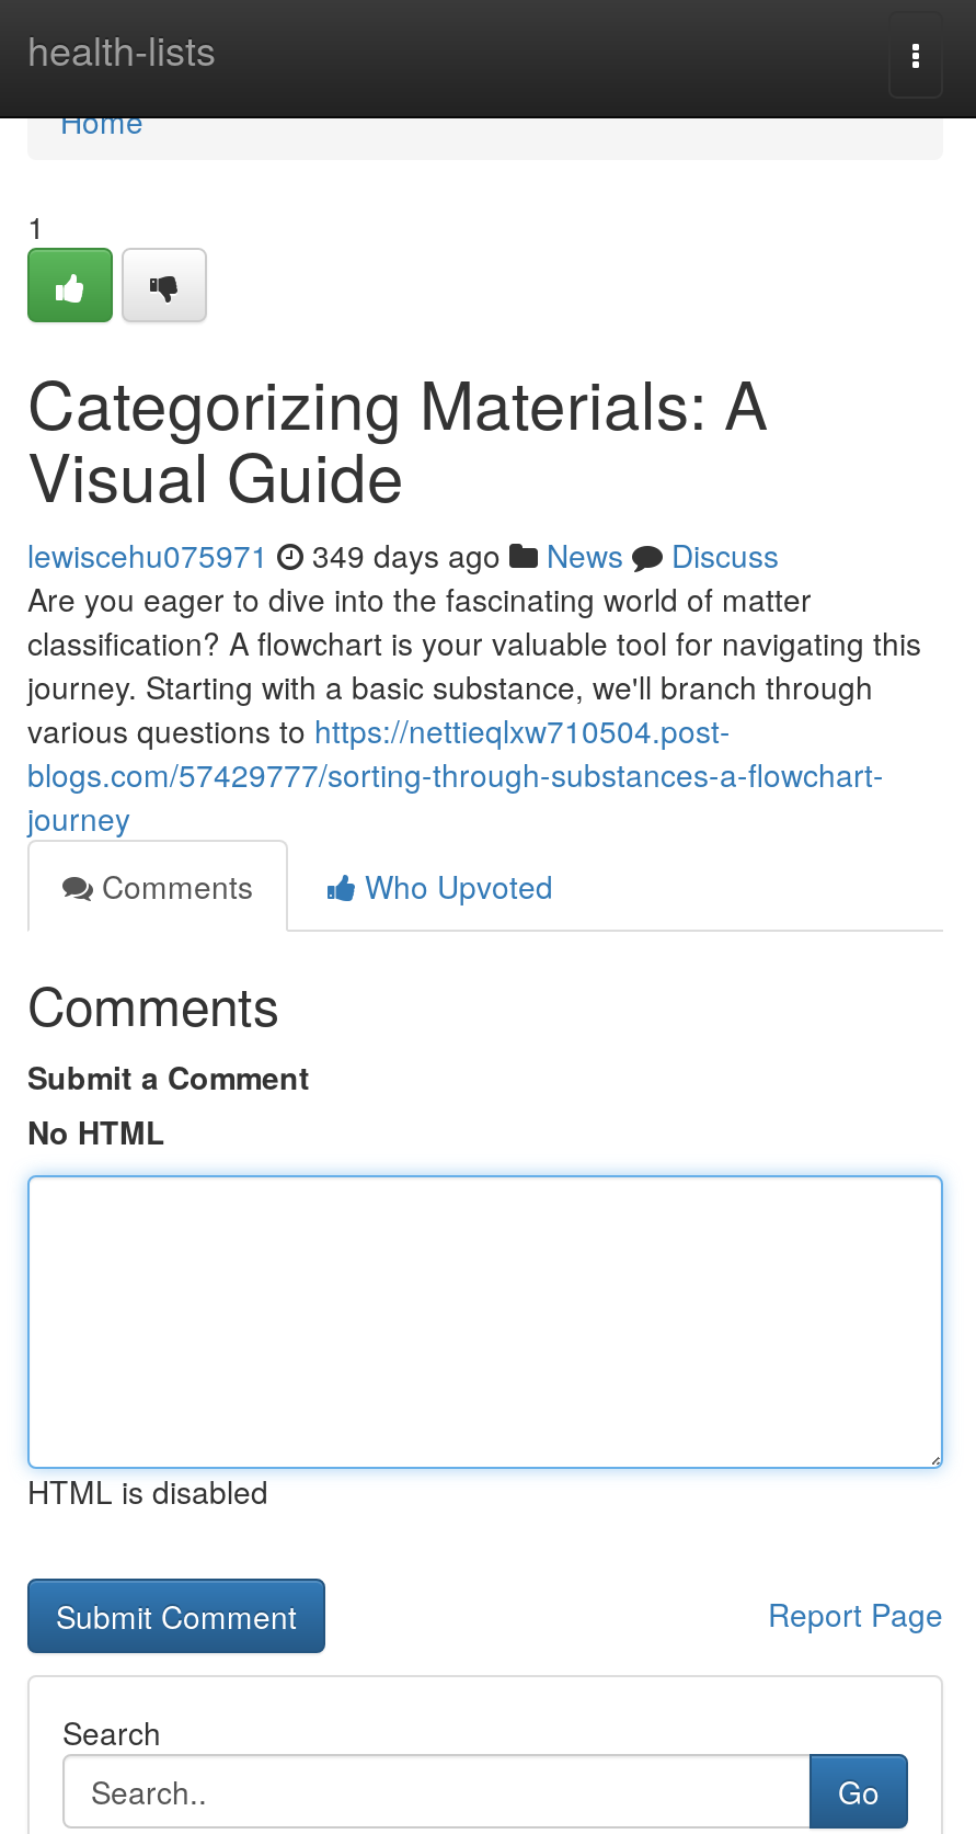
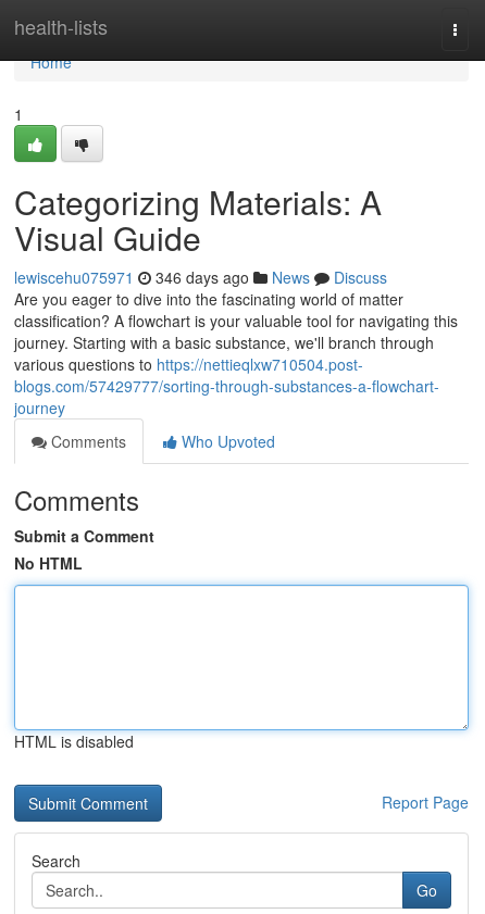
[27,533,779,577] lewiscehu075971 349 days ago News Discuss -> [14,266,387,288] lewiscehu075971 346 days ago News Discuss

